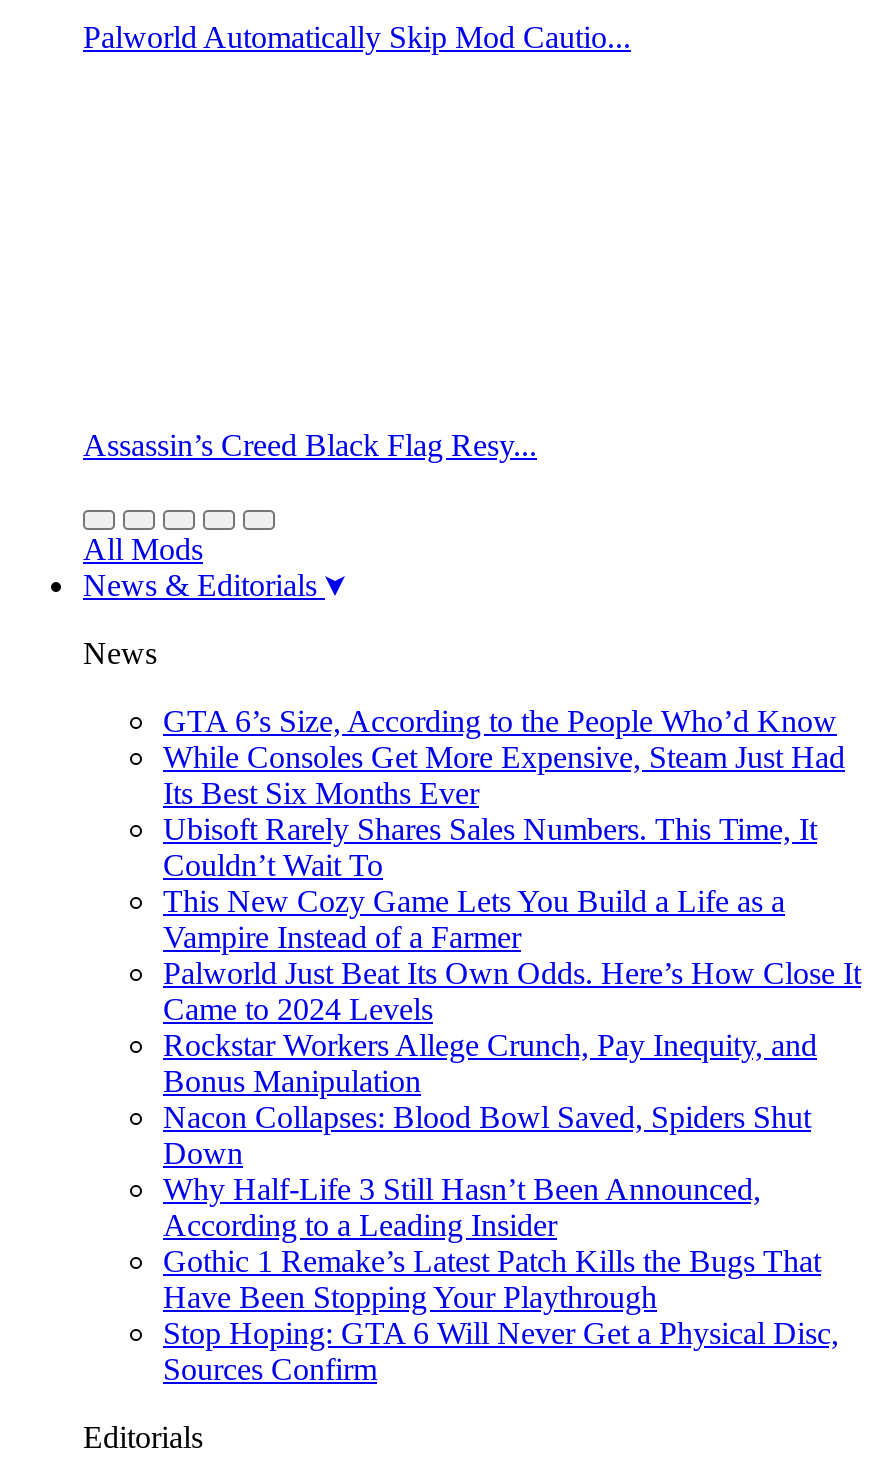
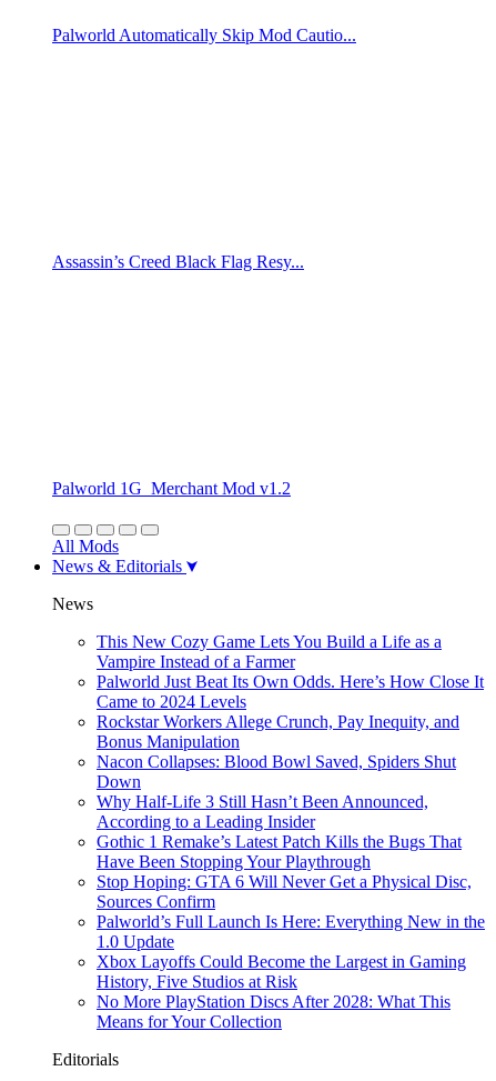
none -> [52,479,291,498] Palworld 1G_Merchant Mod v1.2
[163,704,845,882] GTA 6’s Size, According to the People Who’d Know | While Consoles Get More Expensive, Steam Just Had | Its Best Six Months Ever | Ubisoft Rarely Shares Sales Numbers. This Time, It | Couldn’t Wait To -> none
none -> [97,912,485,1031] Palworld’s Full Launch Is Here: Everything New in the | 1.0 Update | Xbox Layoffs Could Become the Largest in Gaming | History, Five Studios at Risk | No More PlayStation Discs After 2028: What This | Means for Your Collection

